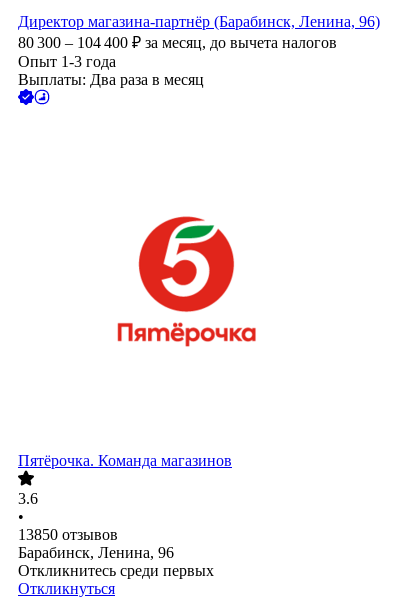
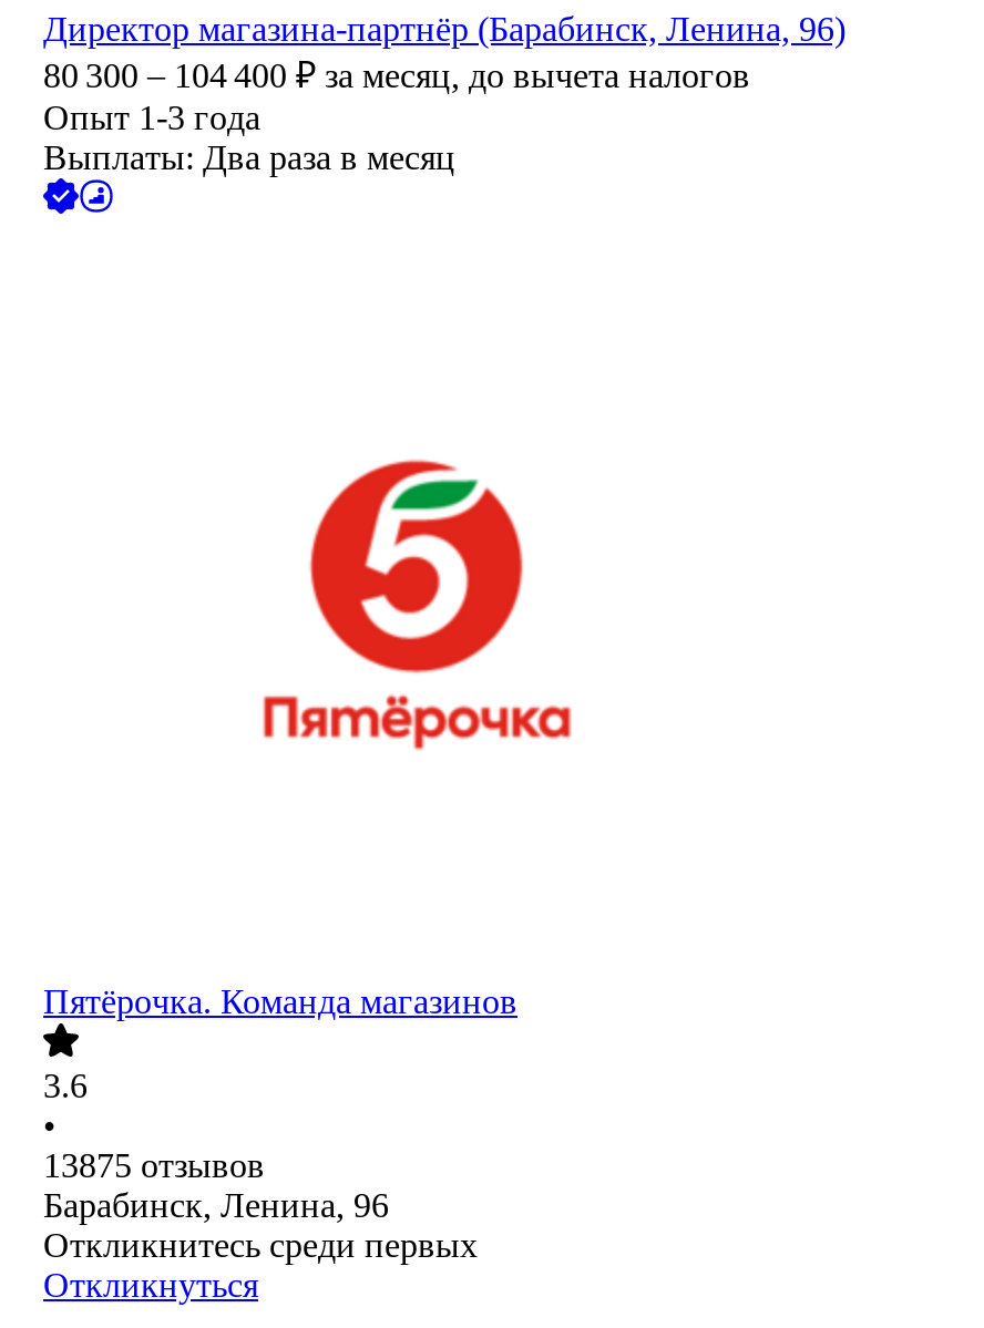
[18,526,118,543] 13850 отзывов -> [43,1147,265,1185] 13875 отзывов

